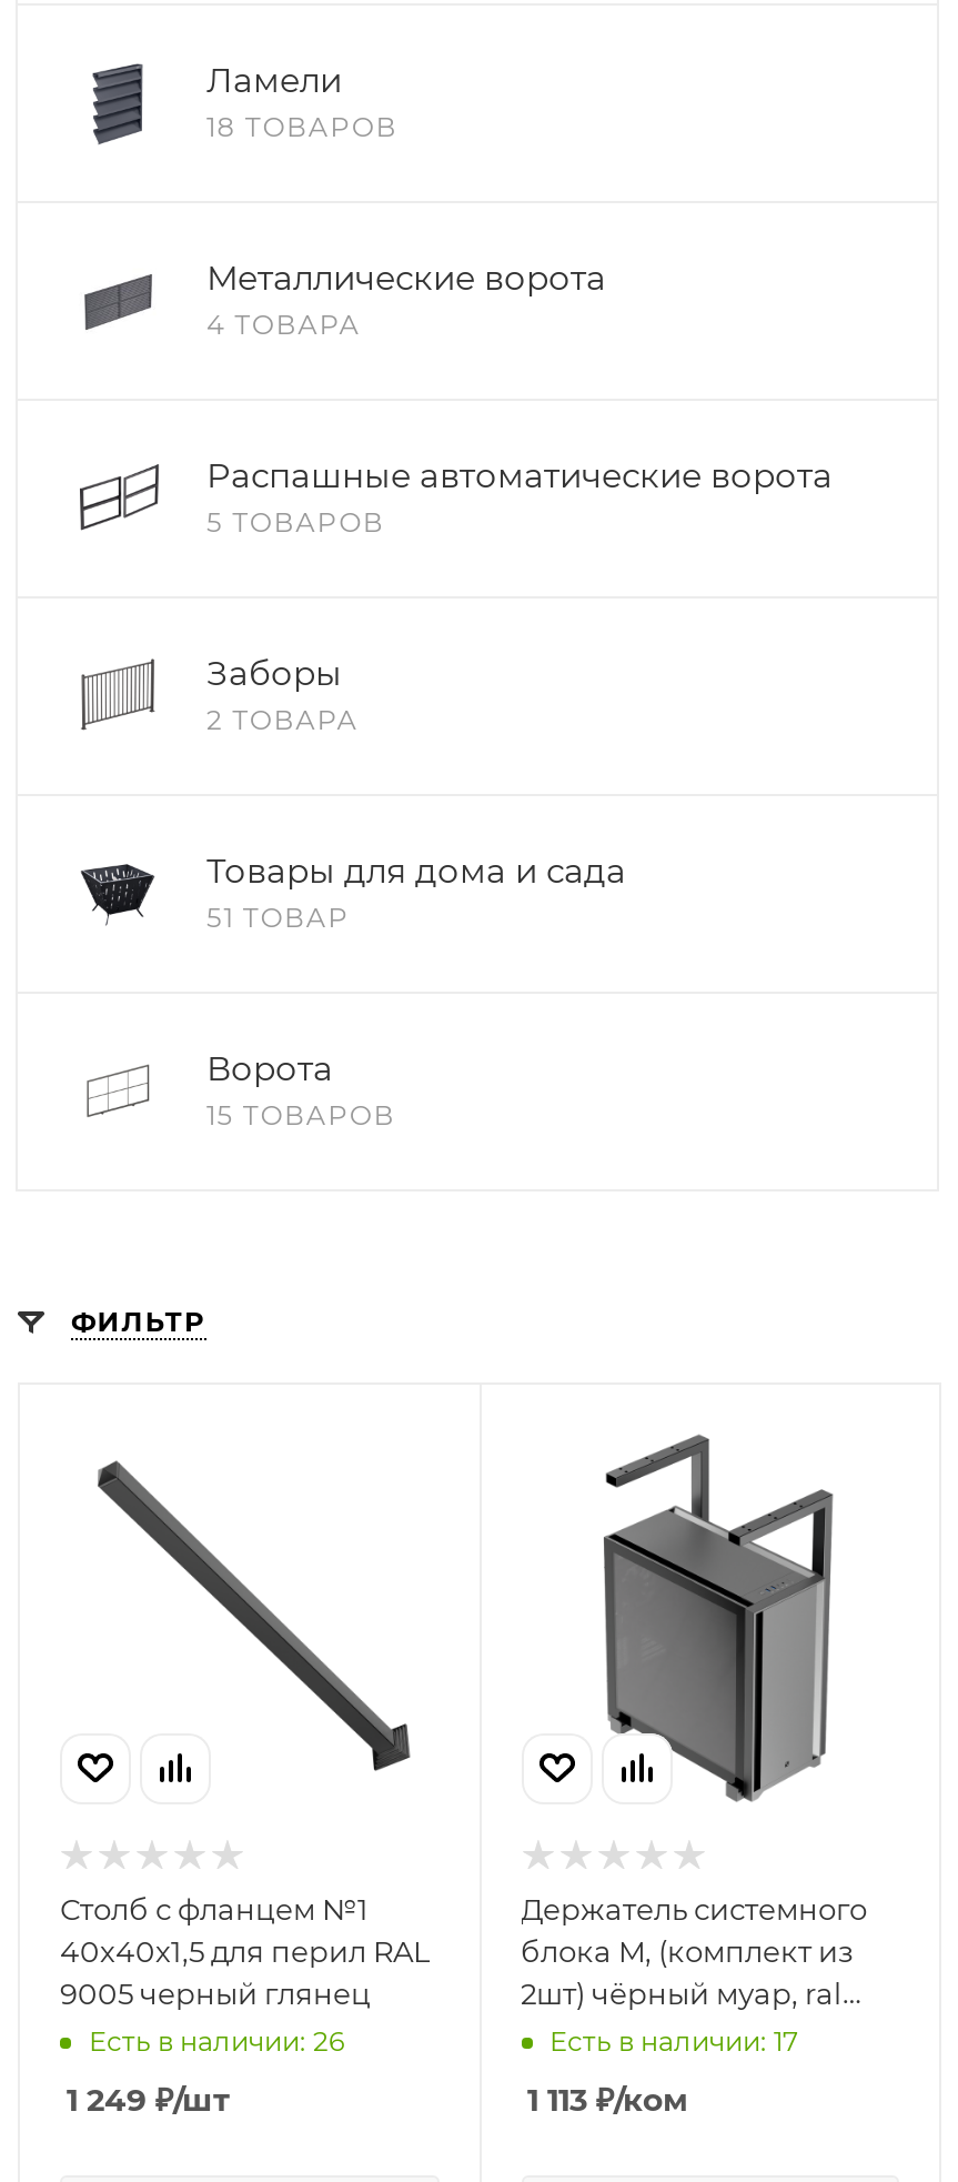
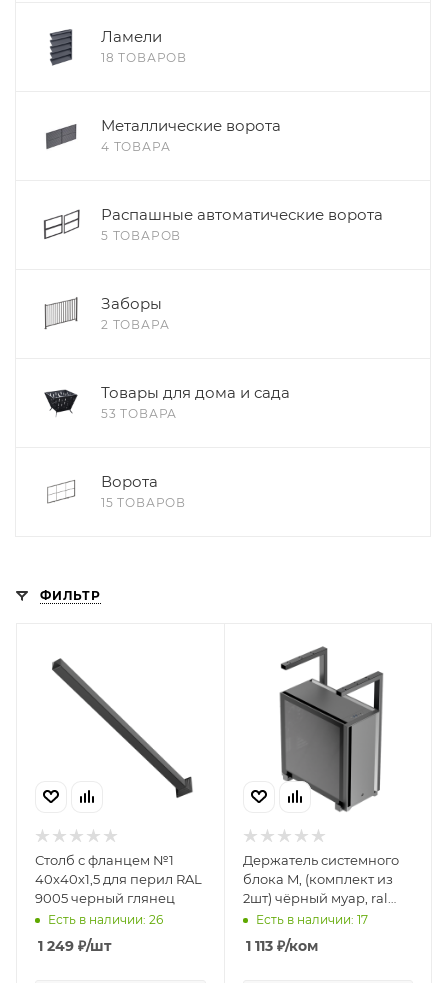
[206,901,349,934] 51 ТОВАР -> [101,406,177,421] 53 ТОВАРА

